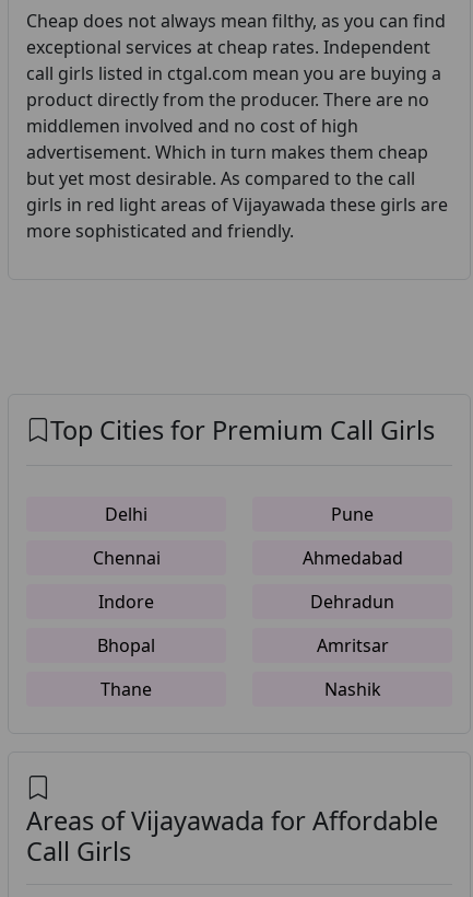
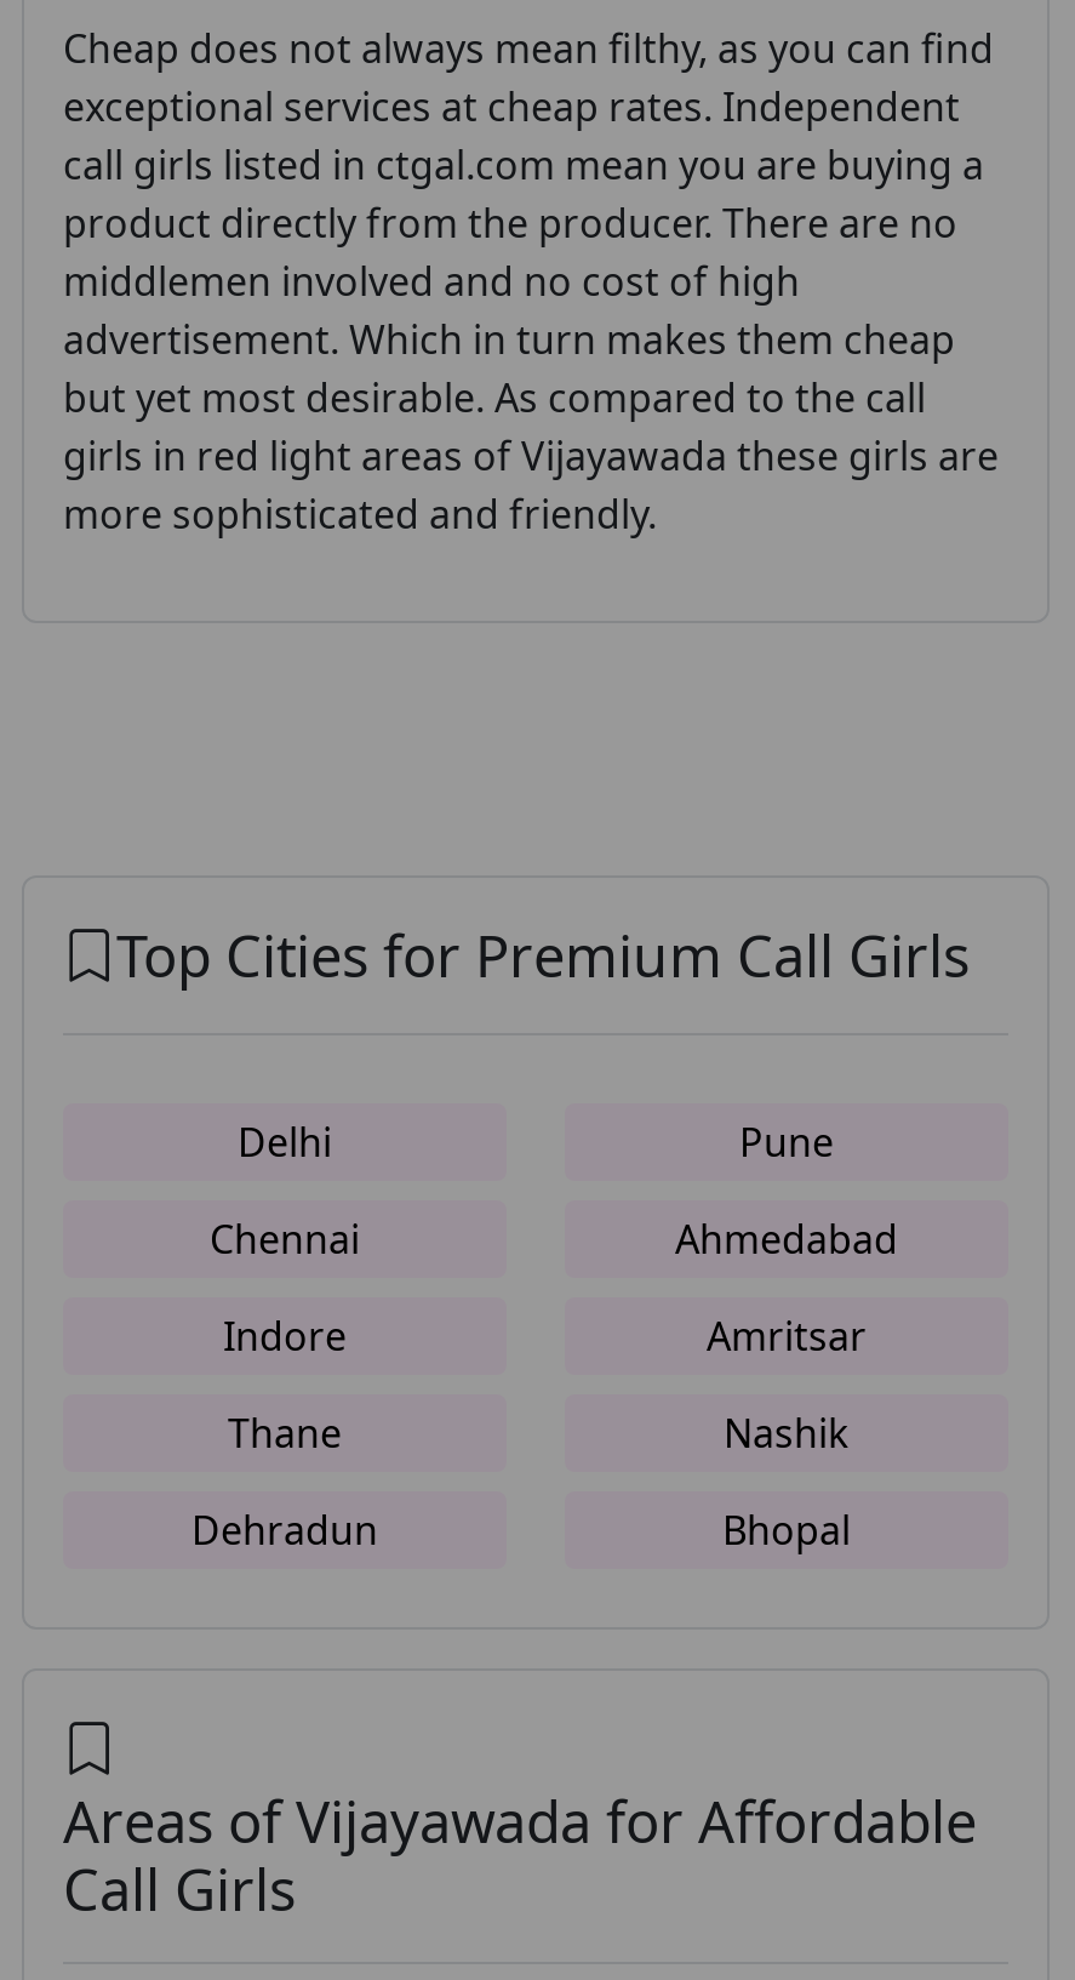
moved [97,590,394,658] -> [191,1504,851,1557]: Dehradun | Bhopal
moved [100,634,388,701] -> [228,1310,867,1460]: Amritsar | Thane | Nashik

